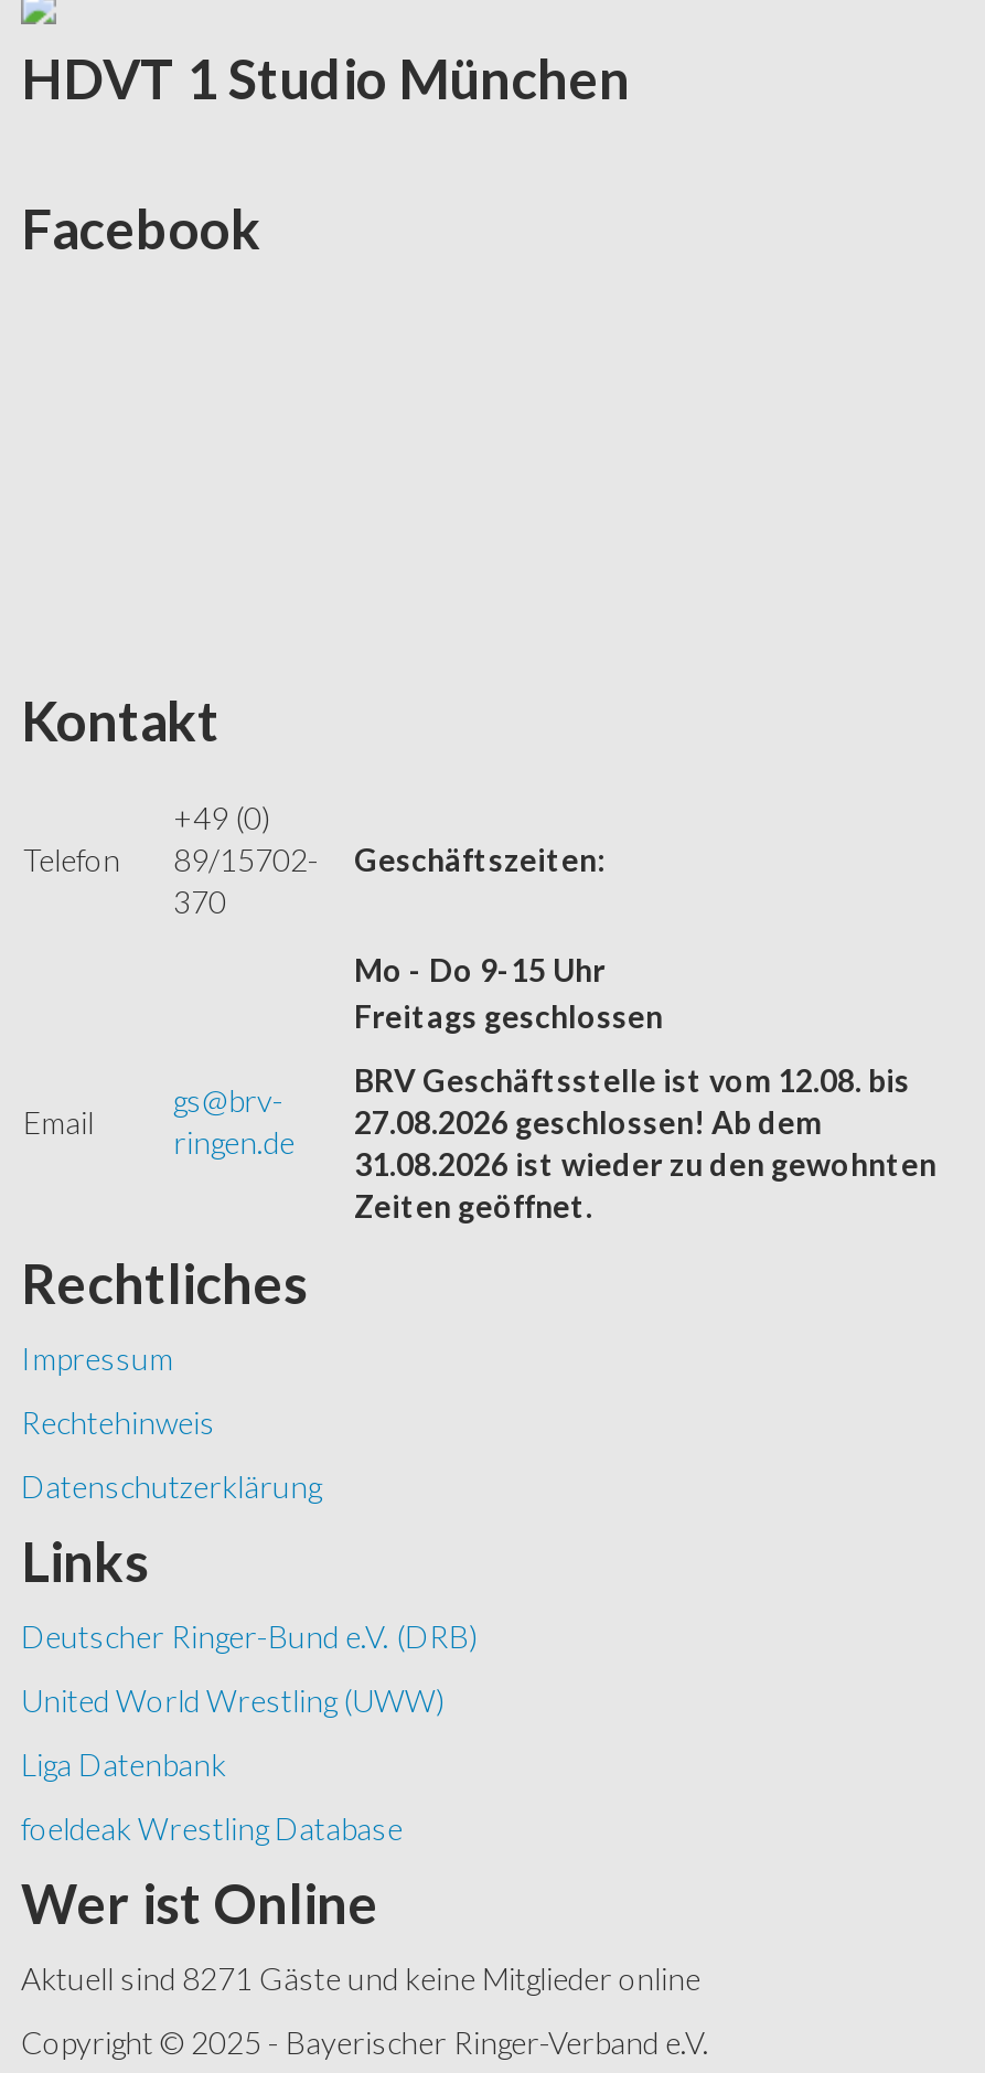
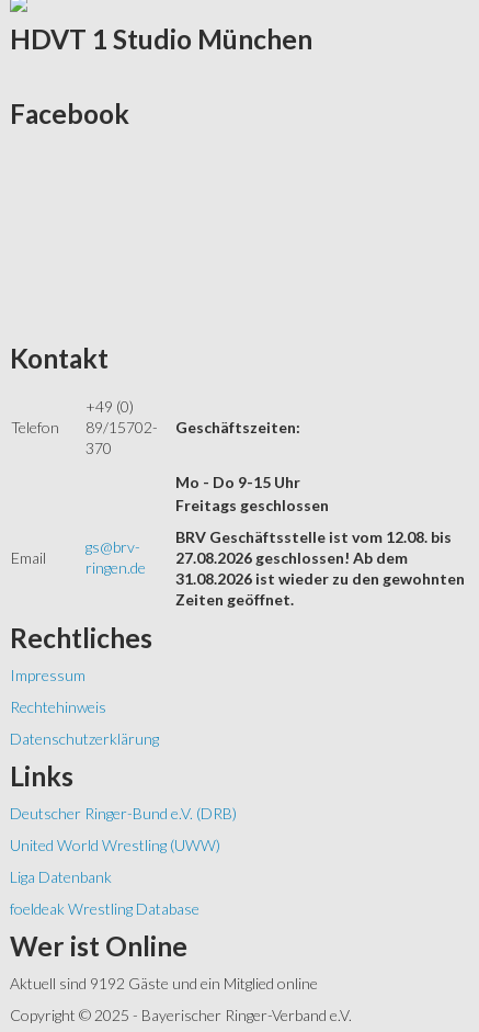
[21,1959,700,1997] Aktuell sind 8271 Gäste und keine Mitglieder online -> [10,974,318,993] Aktuell sind 9192 Gäste und ein Mitglied online

